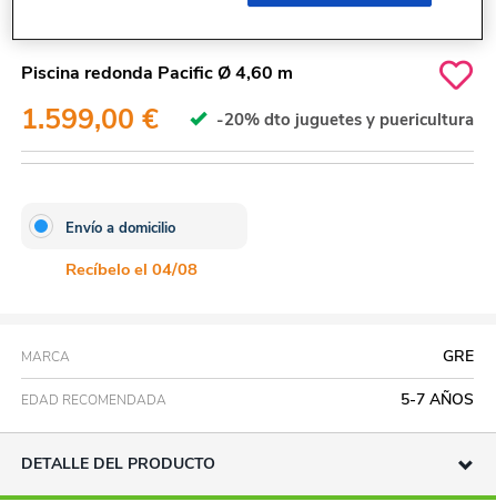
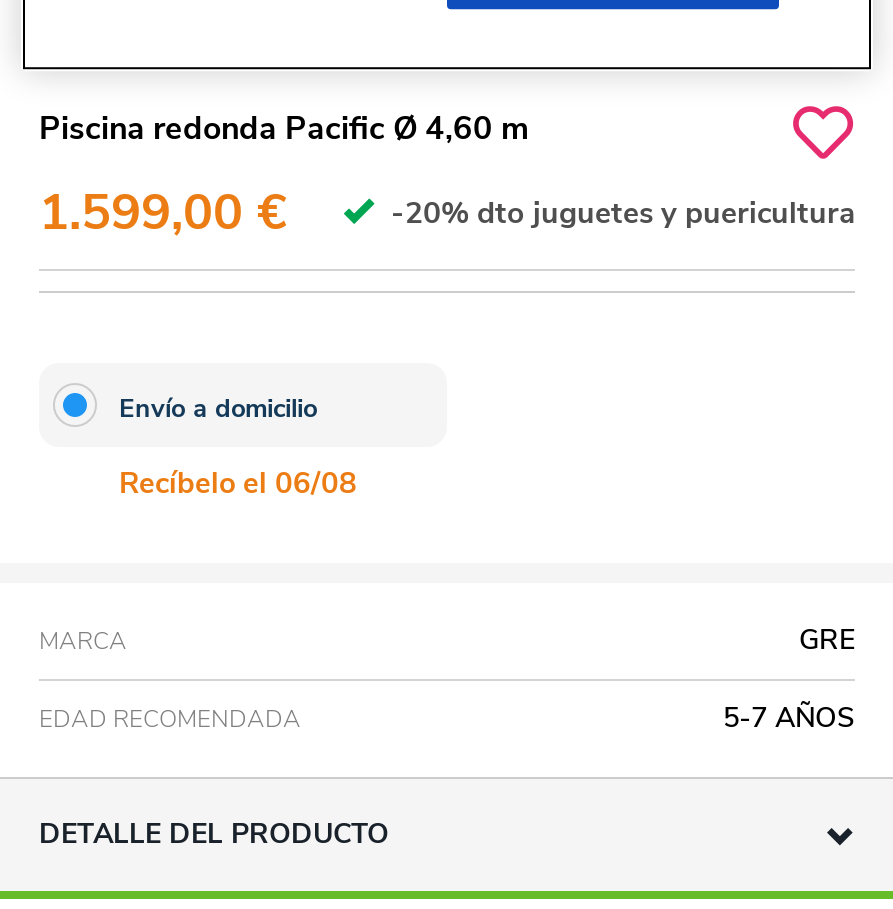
[65,258,198,280] Recíbelo el 04/08 -> [119,463,357,503] Recíbelo el 06/08

